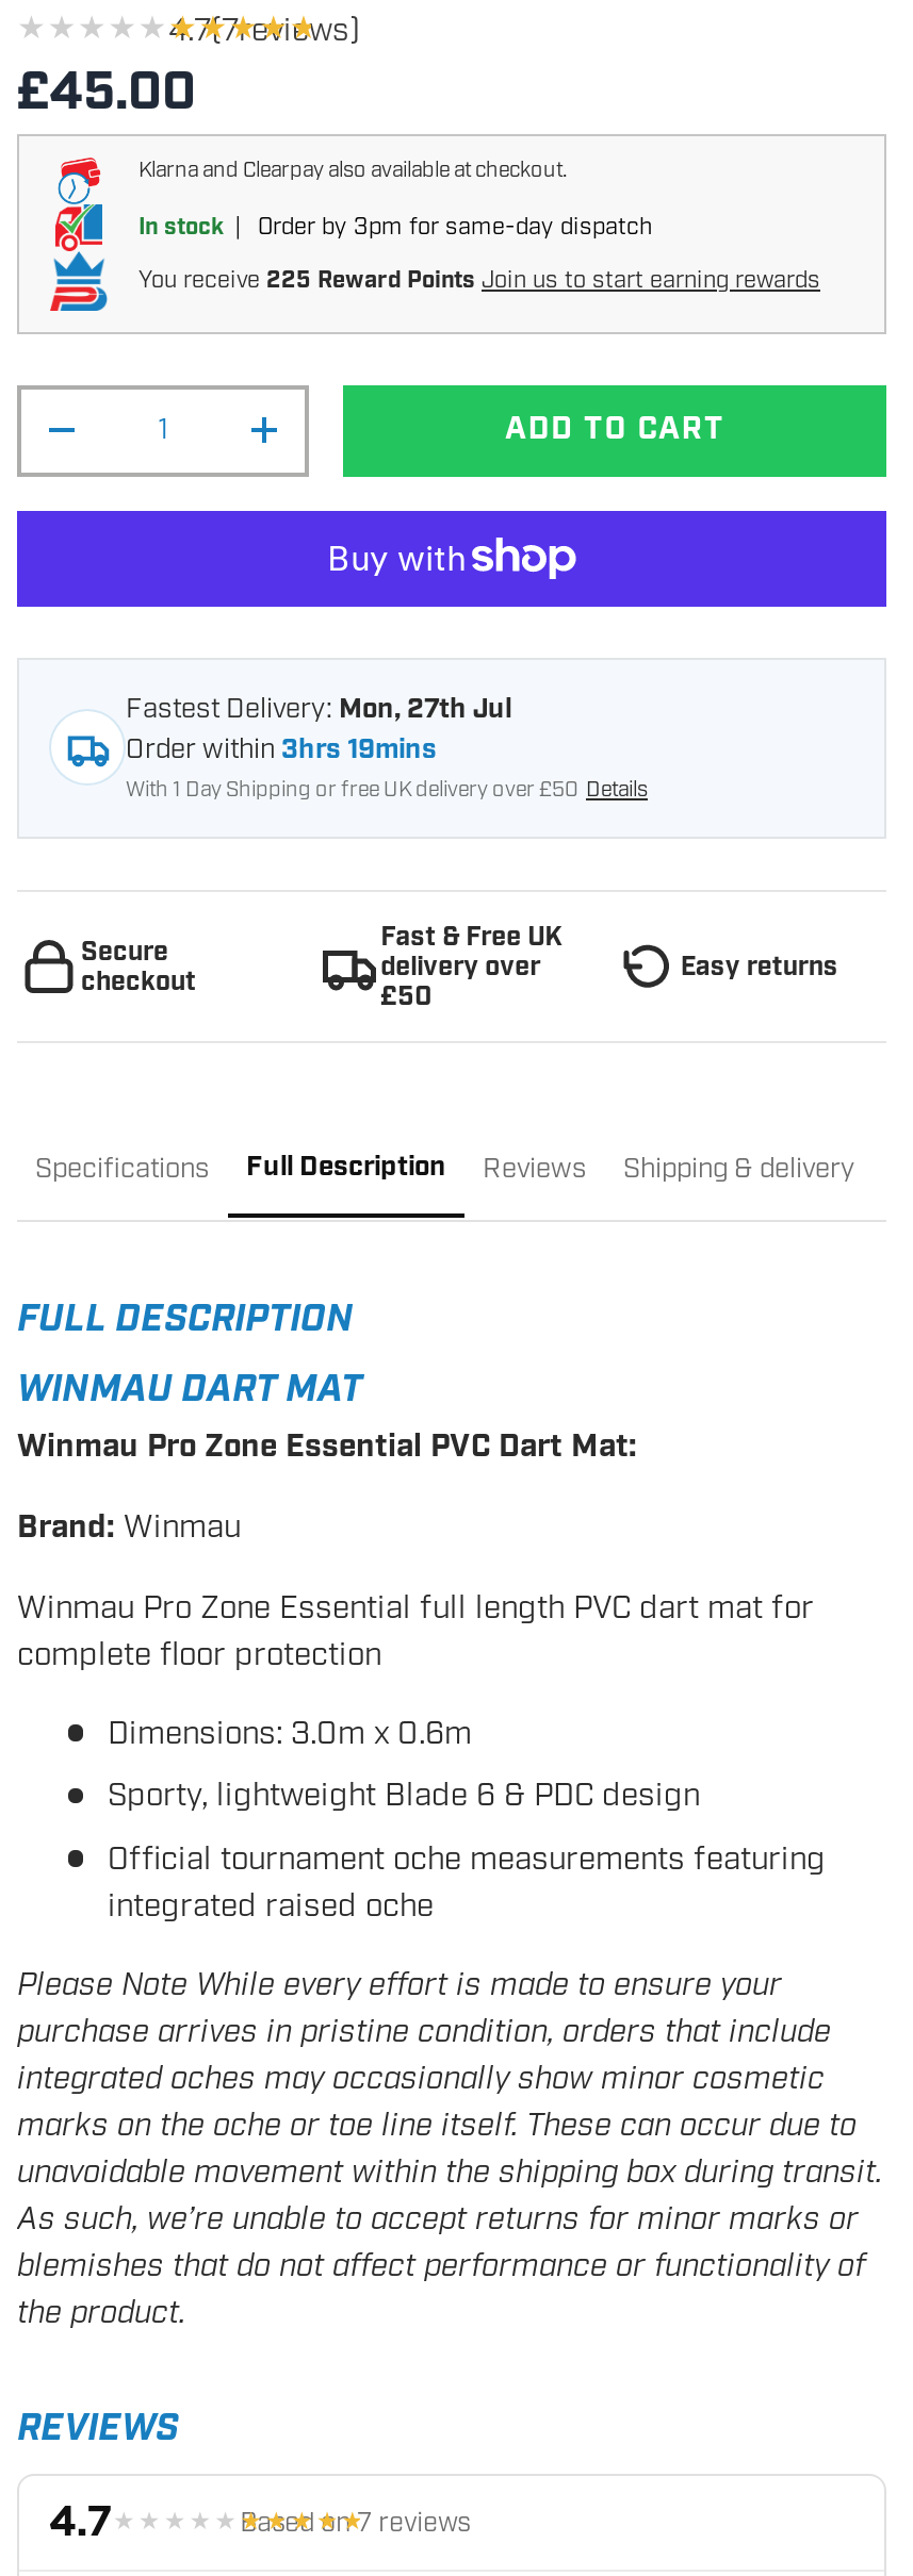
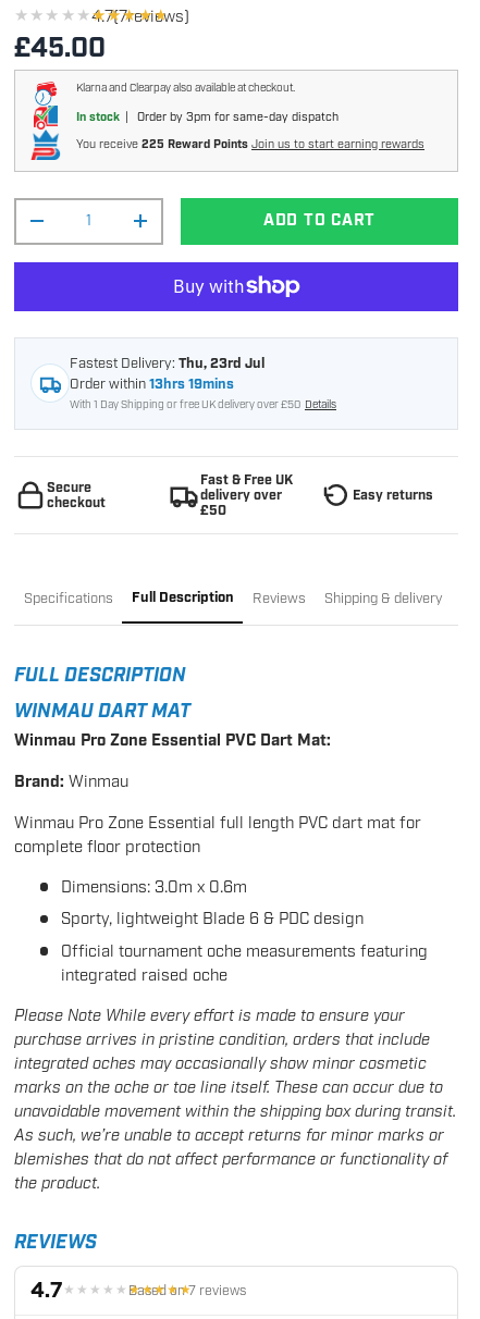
[126,691,511,727] Fastest Delivery: Mon, 27th Jul -> [70,354,264,373] Fastest Delivery: Thu, 23rd Jul
[126,731,437,767] Order within 3hrs 18mins -> [70,375,234,393] Order within 13hrs 19mins

